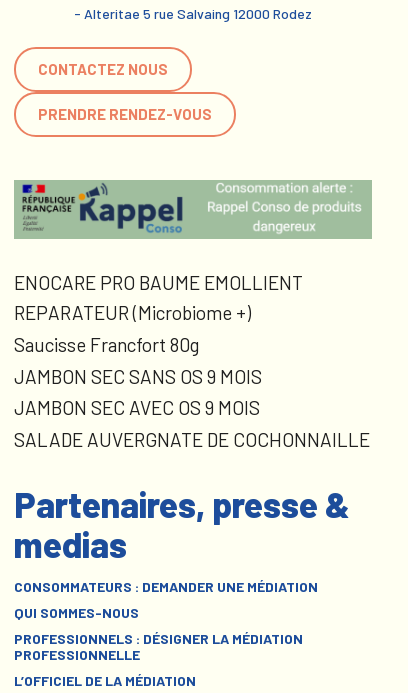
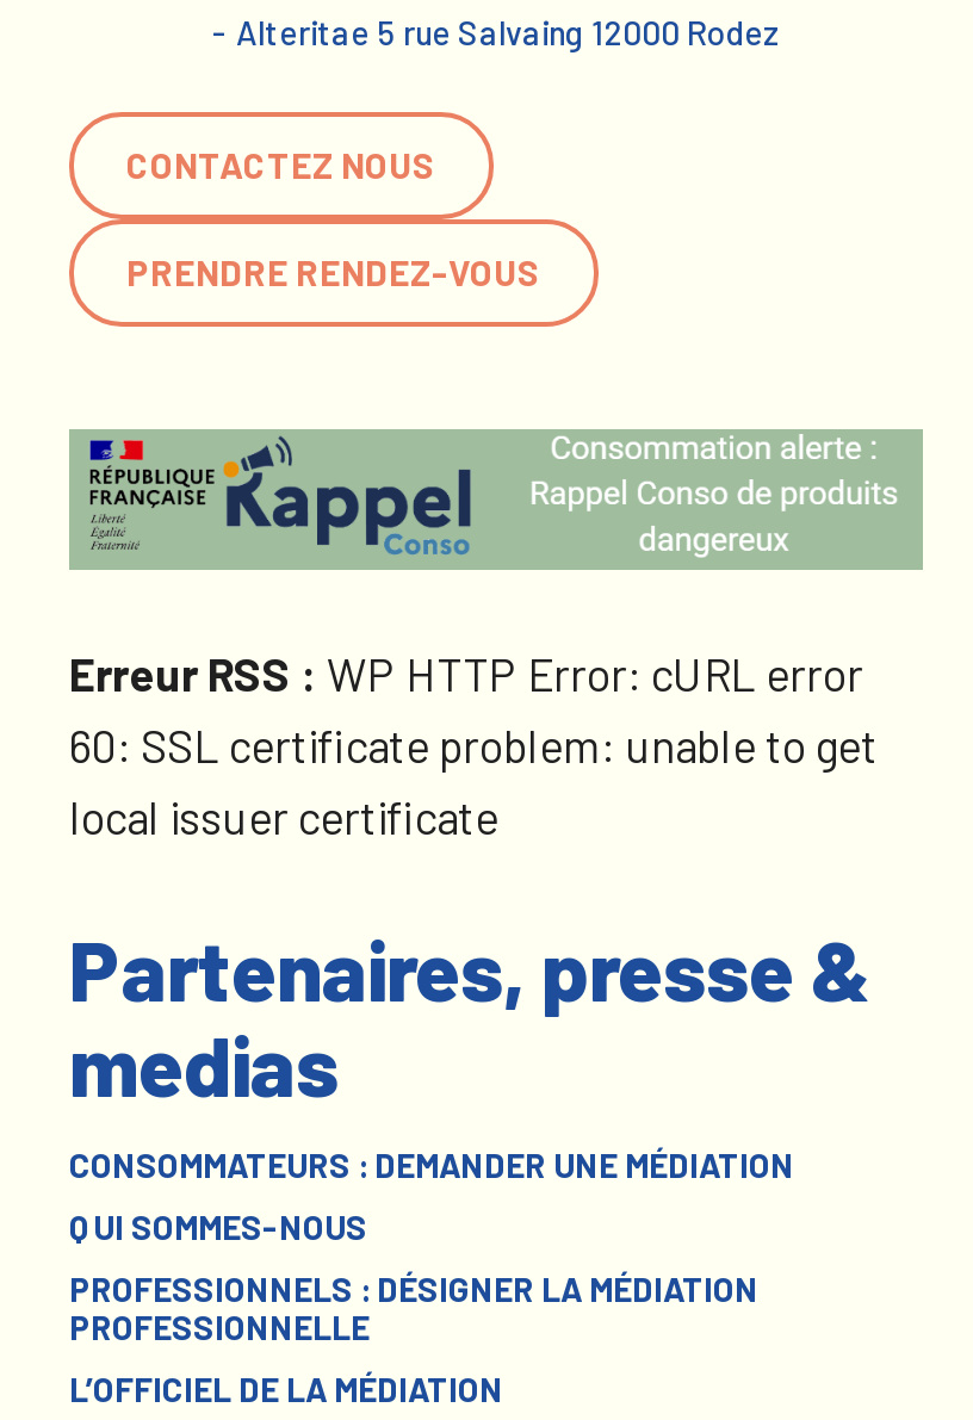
[14,271,370,451] ENOCARE PRO BAUME EMOLLIENT | REPARATEUR (Microbiome +) | Saucisse Francfort 80g | JAMBON SEC SANS OS 9 MOIS | JAMBON SEC AVEC OS 9 MOIS | SALADE AUVERGNATE DE COCHONNAILLE -> [69,645,878,843] Erreur RSS : WP HTTP Error: cURL error | 60: SSL certificate problem: unable to get | local issuer certificate

